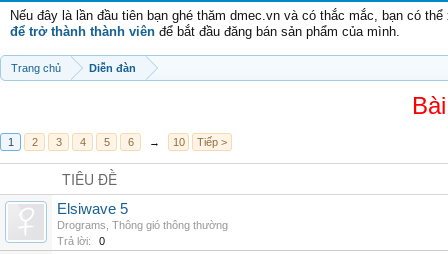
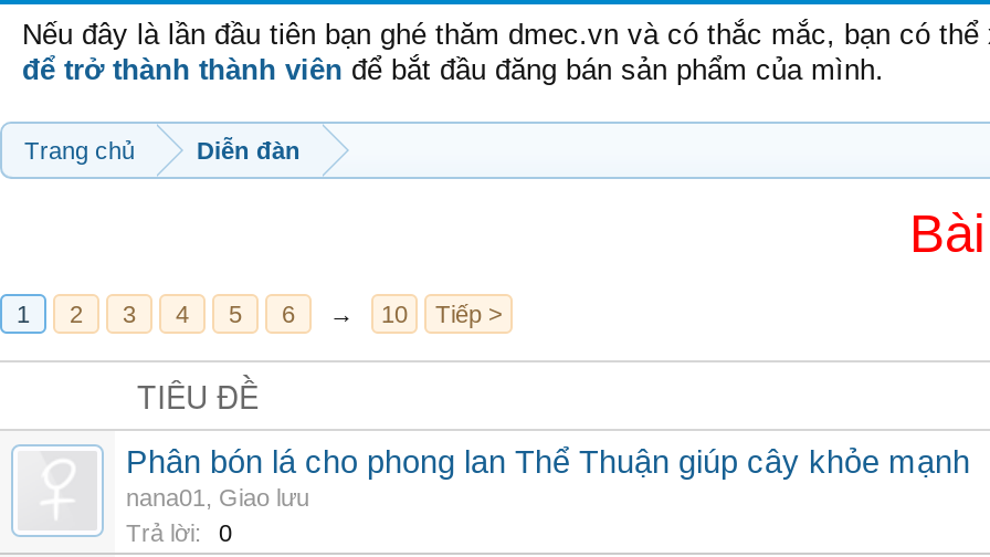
[57,201,228,231] Elsiwave 5 | Drograms, Thông gió thông thường -> [126,444,970,511] Phân bón lá cho phong lan Thể Thuận giúp cây khỏe mạnh | nana01, Giao lưu

